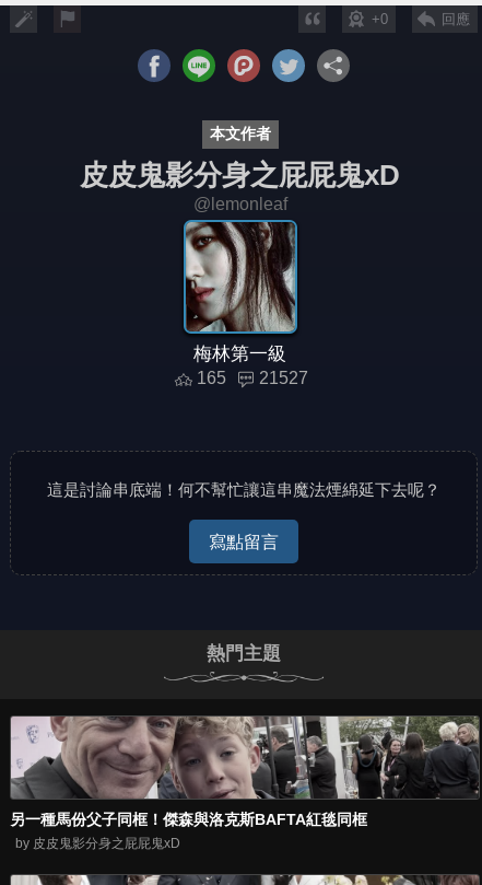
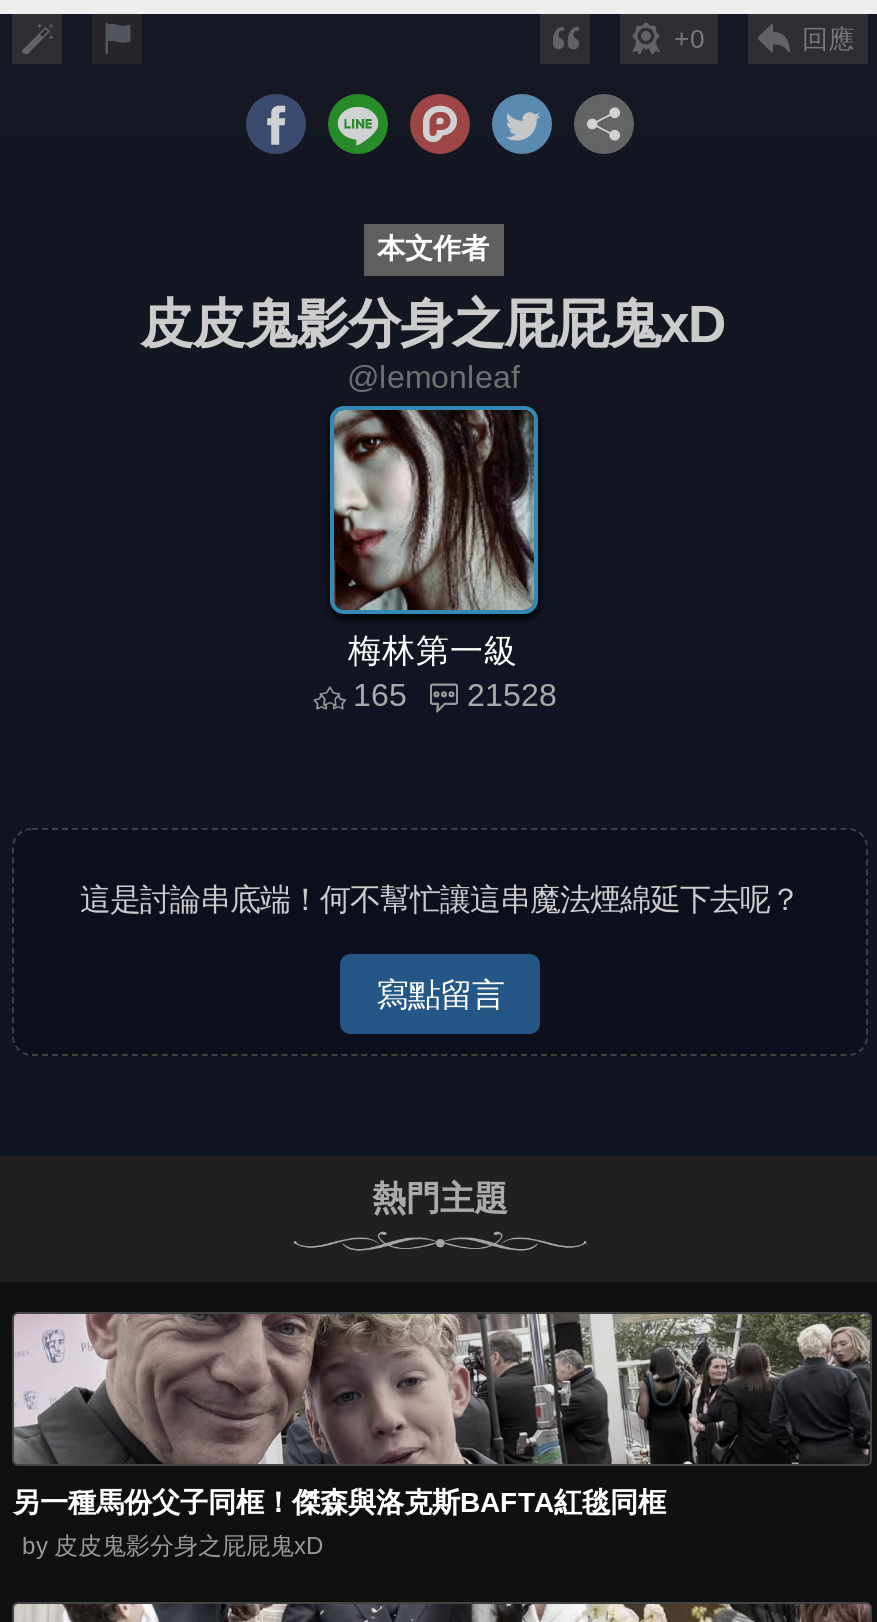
[196,369,308,387] 165 21527 -> [353,678,557,712] 165 21528

